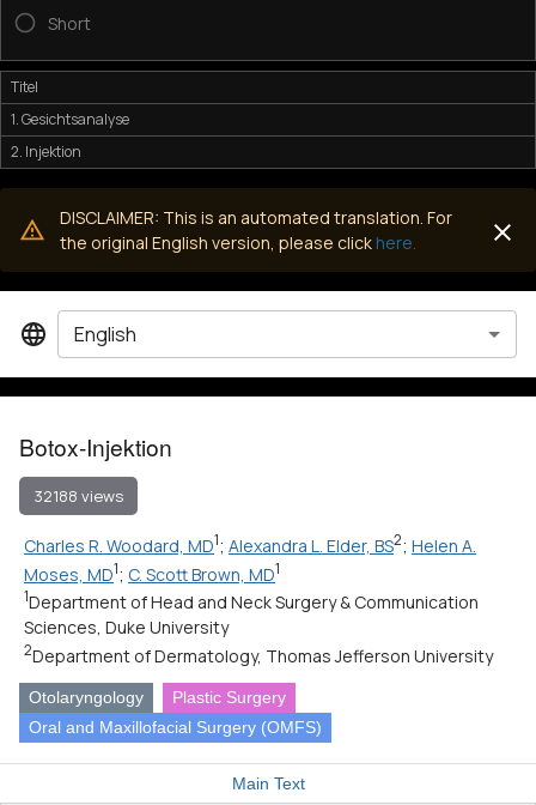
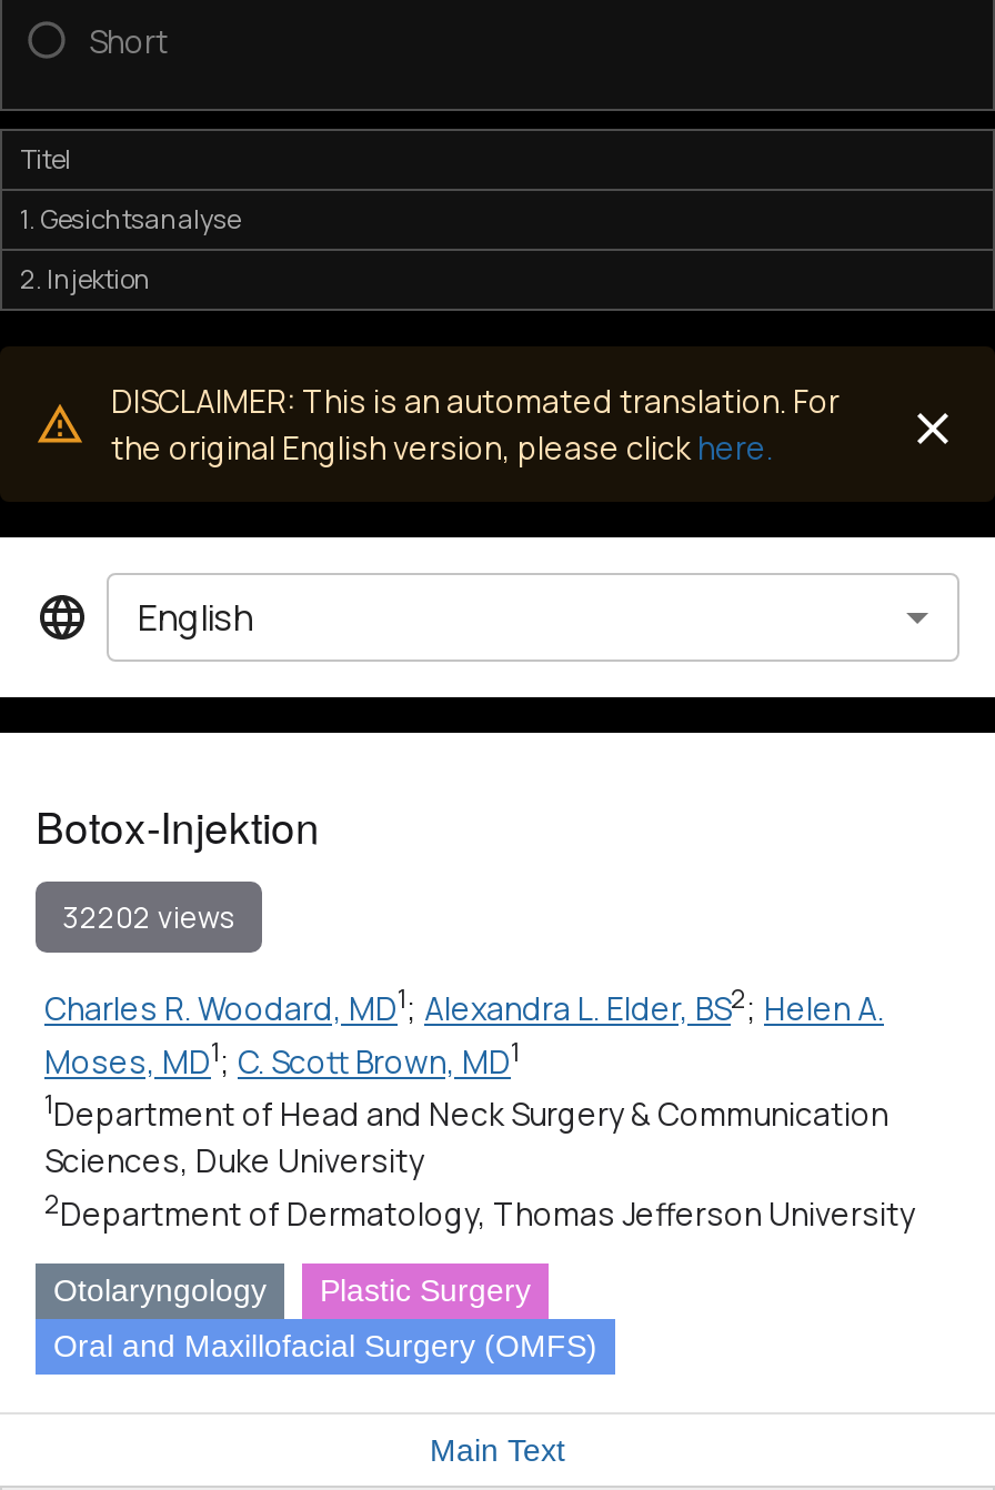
[33,485,123,506] 32188 views -> [62,896,235,936] 32202 views

